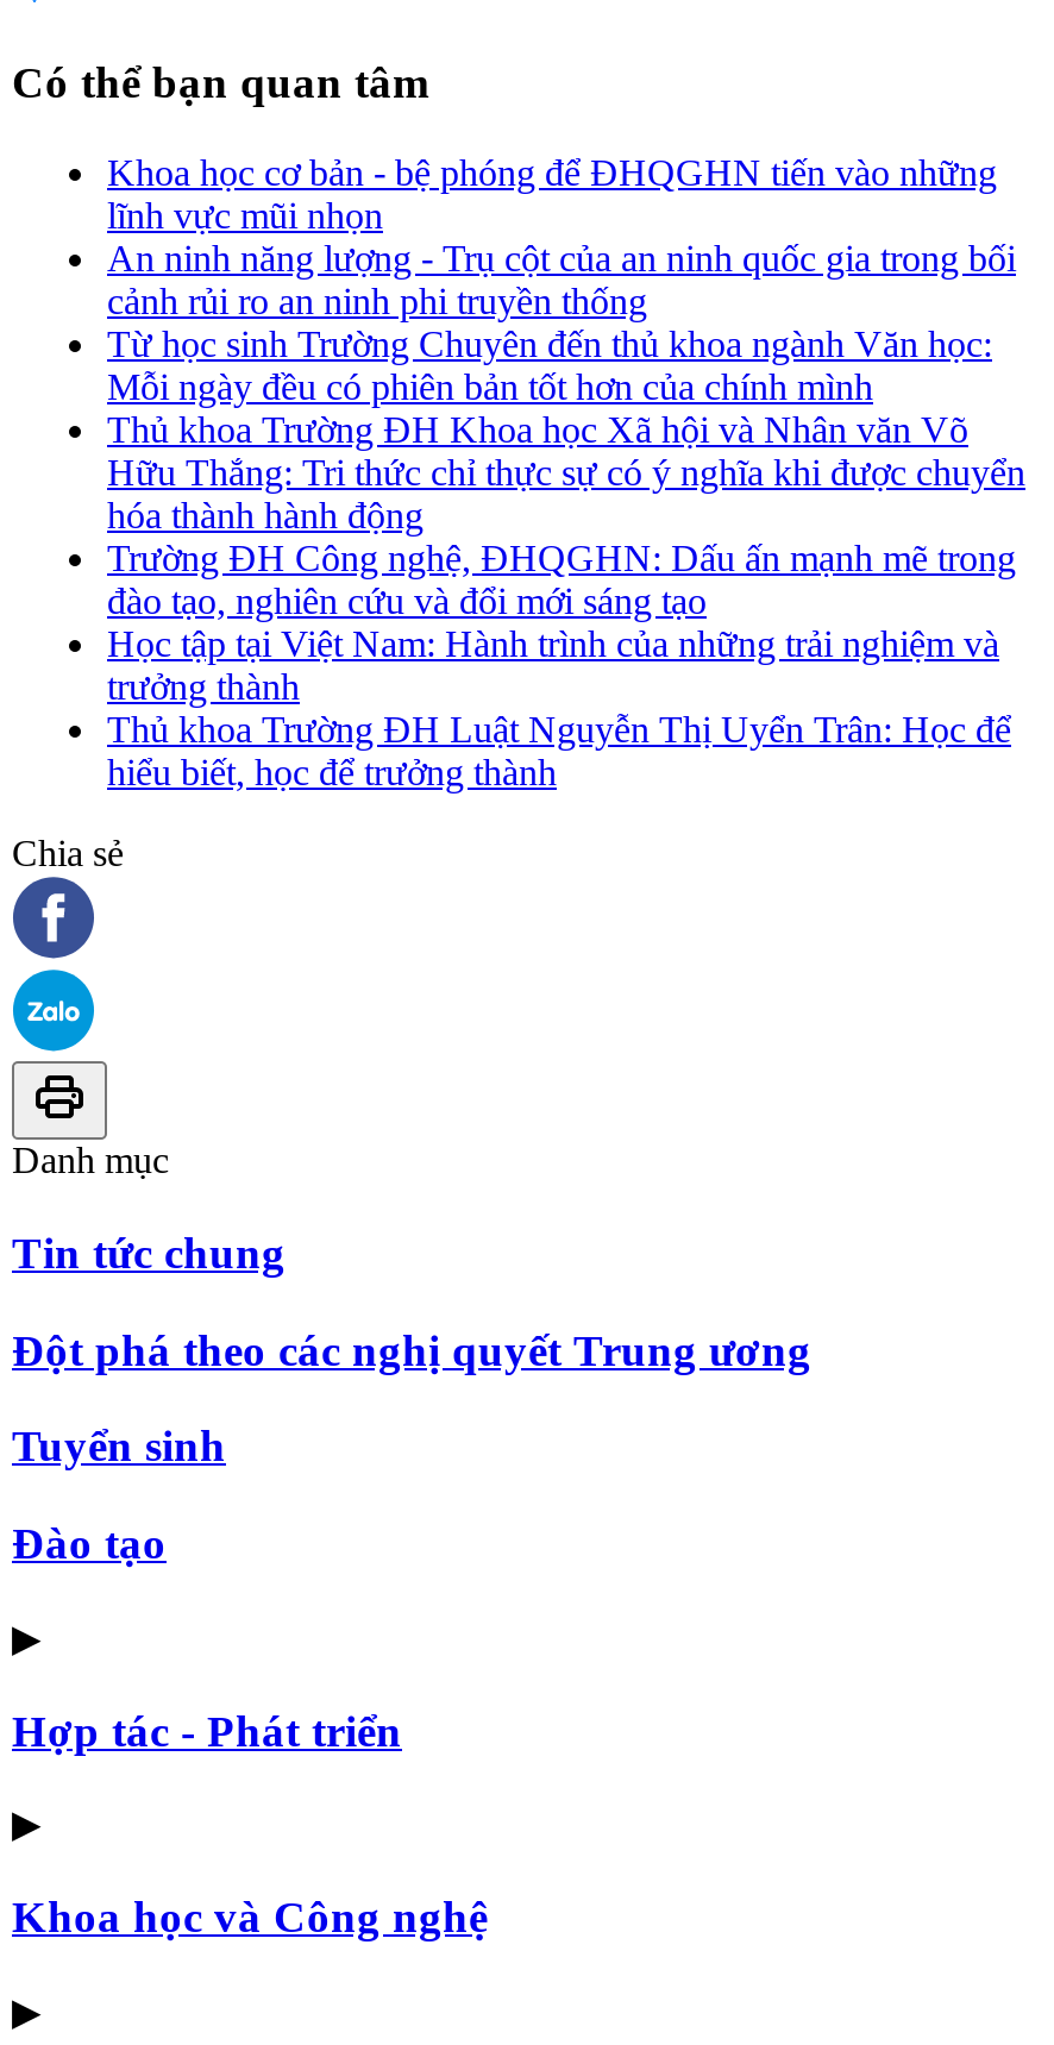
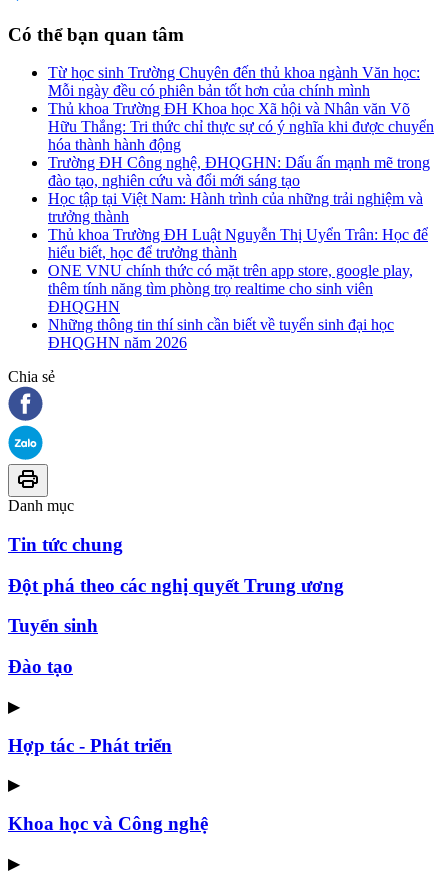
[107,153,1016,322] Khoa học cơ bản - bệ phóng để ĐHQGHN tiến vào những | lĩnh vực mũi nhọn | An ninh năng lượng - Trụ cột của an ninh quốc gia trong bối | cảnh rủi ro an ninh phi truyền thống -> none
moved [107,324,1025,793] -> [48,64,434,261]: Từ học sinh Trường Chuyên đến thủ khoa ngành Văn học: | Mỗi ngày đều có phiên bản tốt hơn của chính mình | Thủ khoa Trường ĐH Khoa học Xã hội và Nhân văn Võ | ... | Thủ khoa Trường ĐH Luật Nguyễn Thị Uyển Trân: Học để | hiểu biết, học để trưởng thành
none -> [48,262,413,351] ONE VNU chính thức có mặt trên app store, google play, | thêm tính năng tìm phòng trọ realtime cho sinh viên | ĐHQGHN | Những thông tin thí sinh cần biết về tuyển sinh đại học | ĐHQGHN năm 2026

